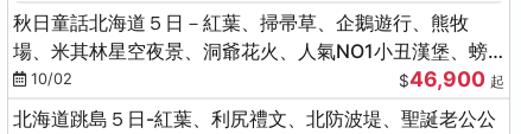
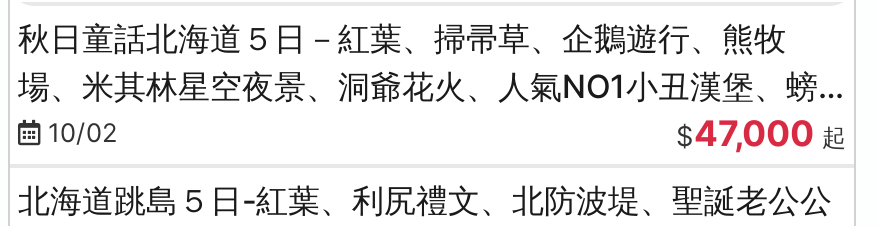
[399,66,504,91] $46,900 起 -> [676,112,846,154] $47,000 起

